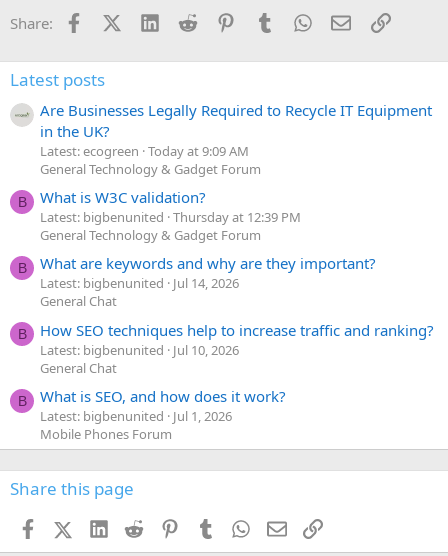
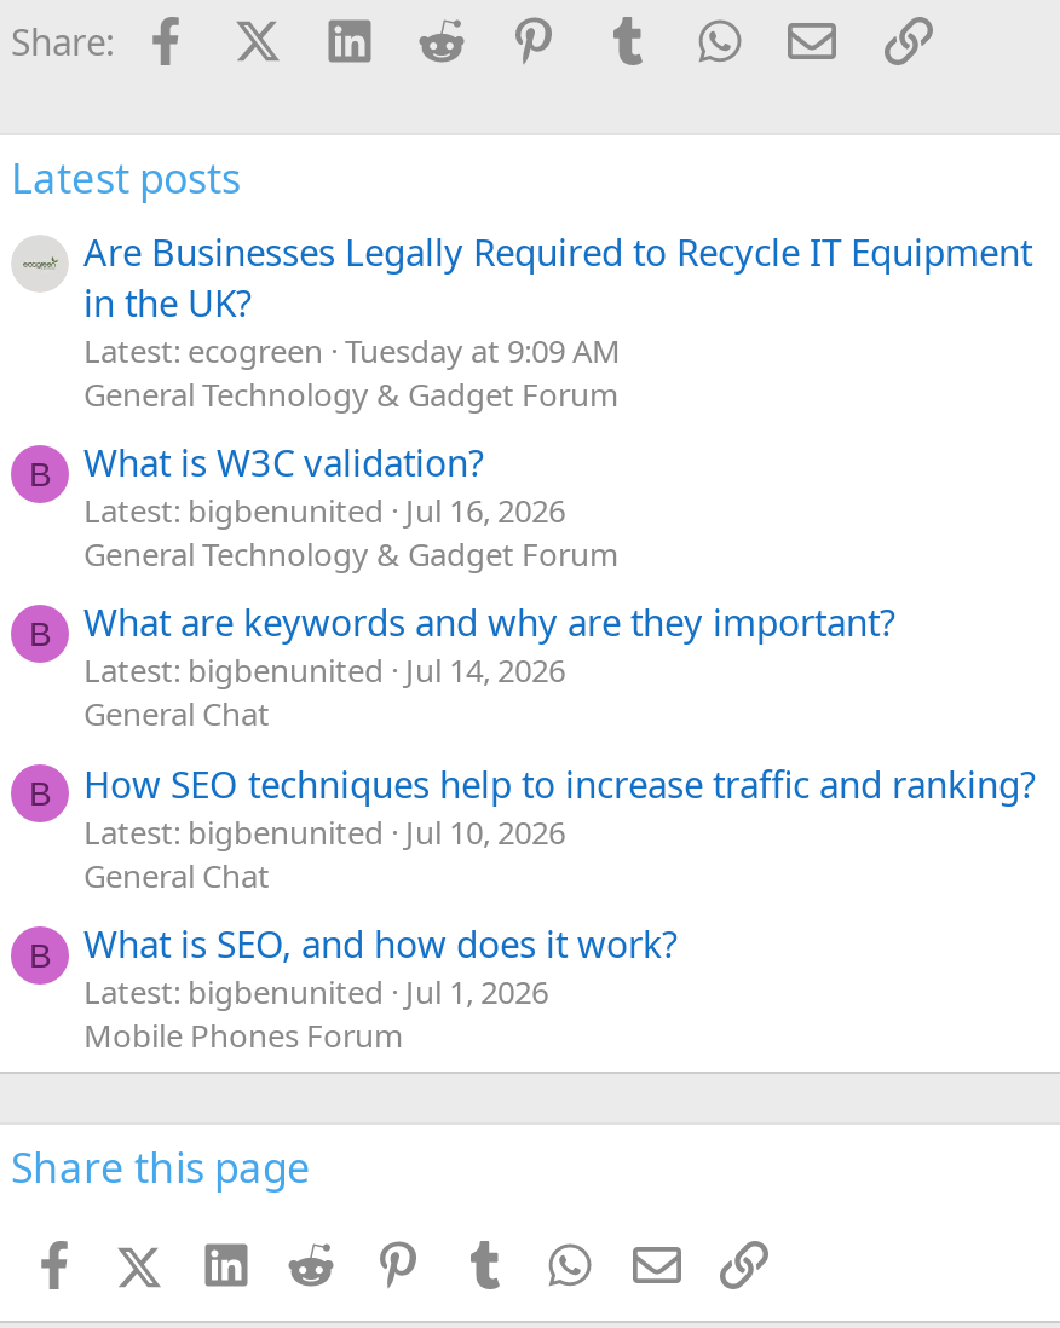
[40,142,249,160] Latest: ecogreen Today at 9:09 AM -> [83,328,621,372] Latest: ecogreen Tuesday at 9:09 AM
[40,208,301,226] Latest: bigbenunited Thursday at 12:39 PM -> [83,489,565,532] Latest: bigbenunited Jul 16, 2026

